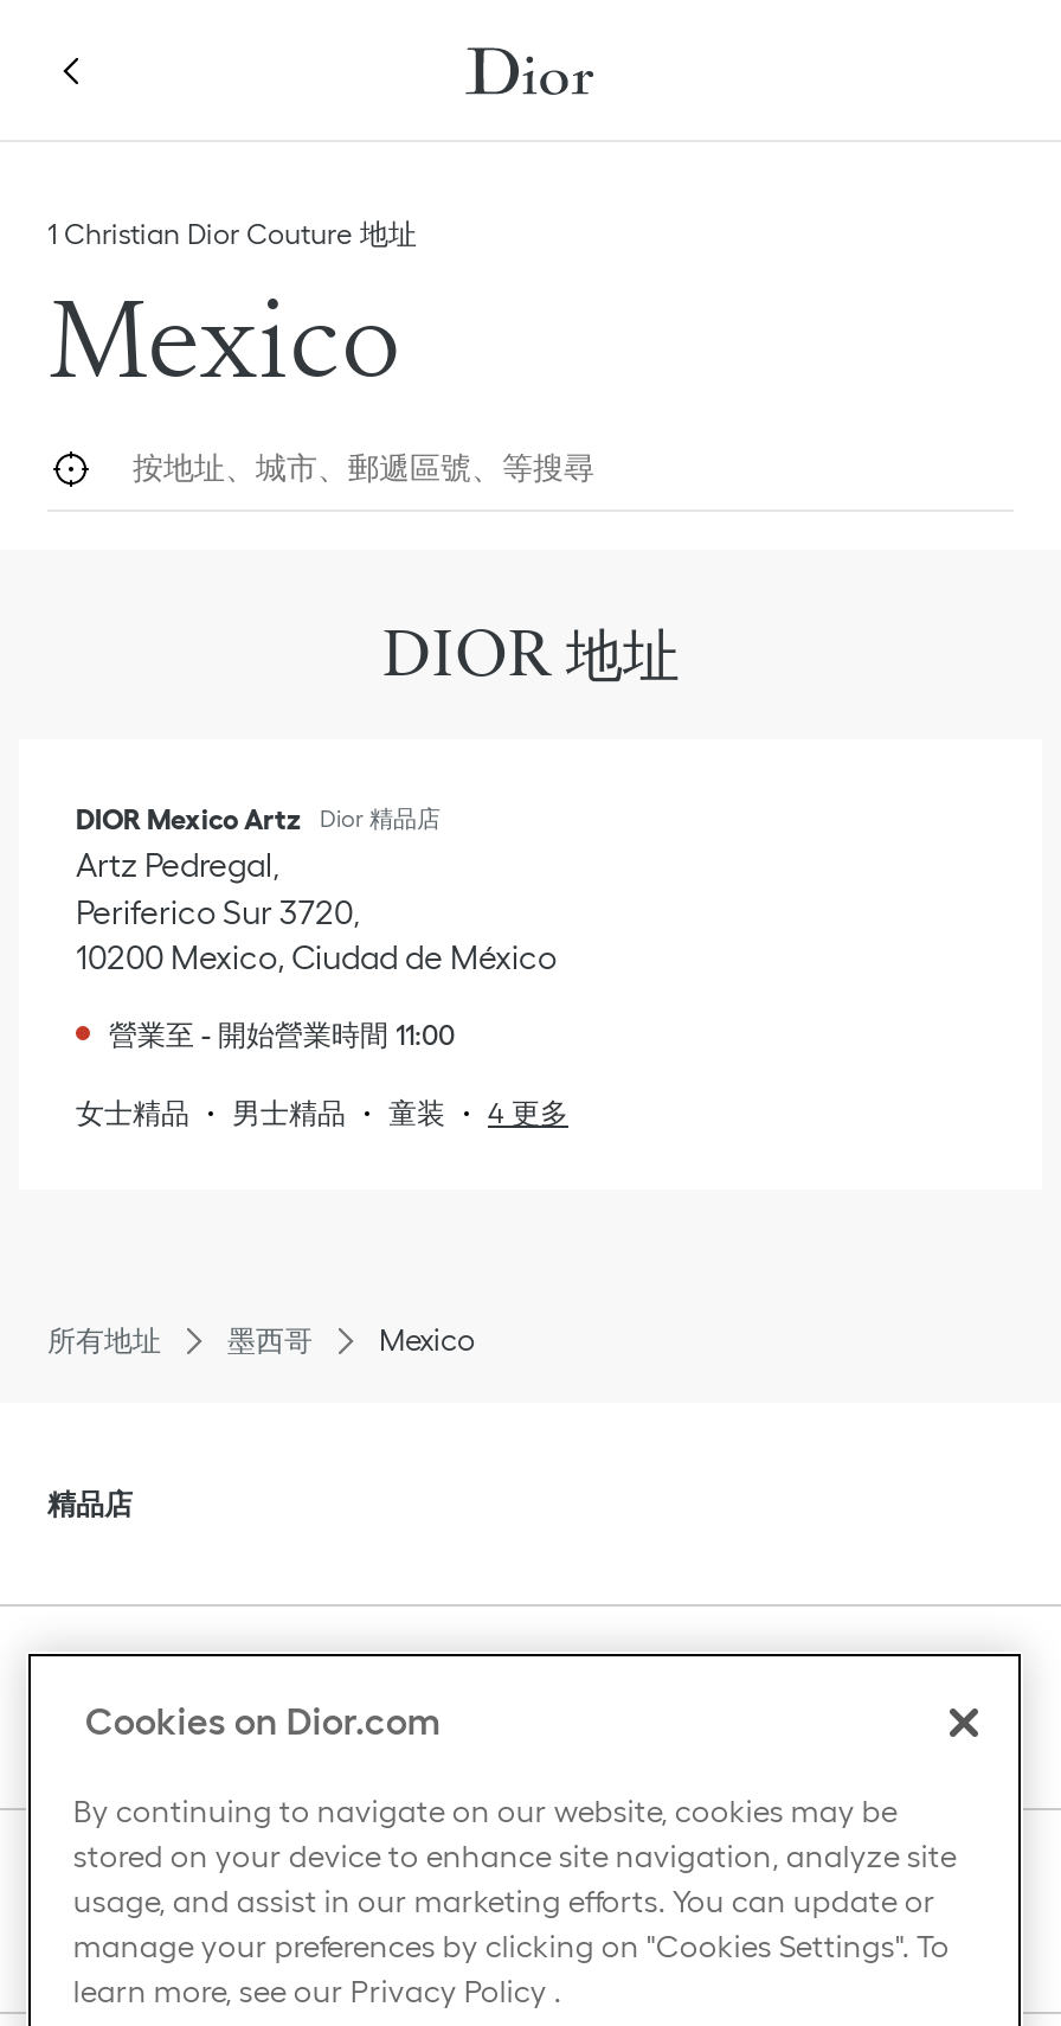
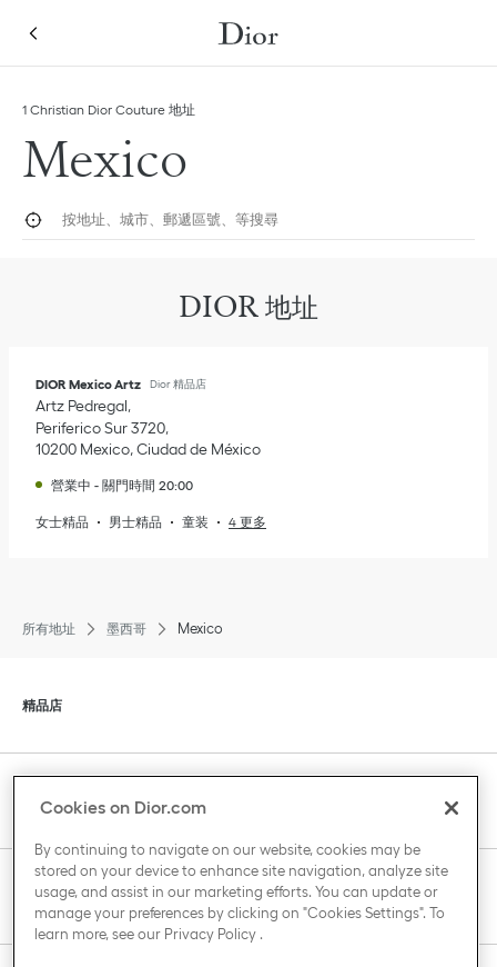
[109,1019,455,1050] 營業至-開始營業時間11:00 -> [51,478,193,492] 營業中-關門時間20:00

